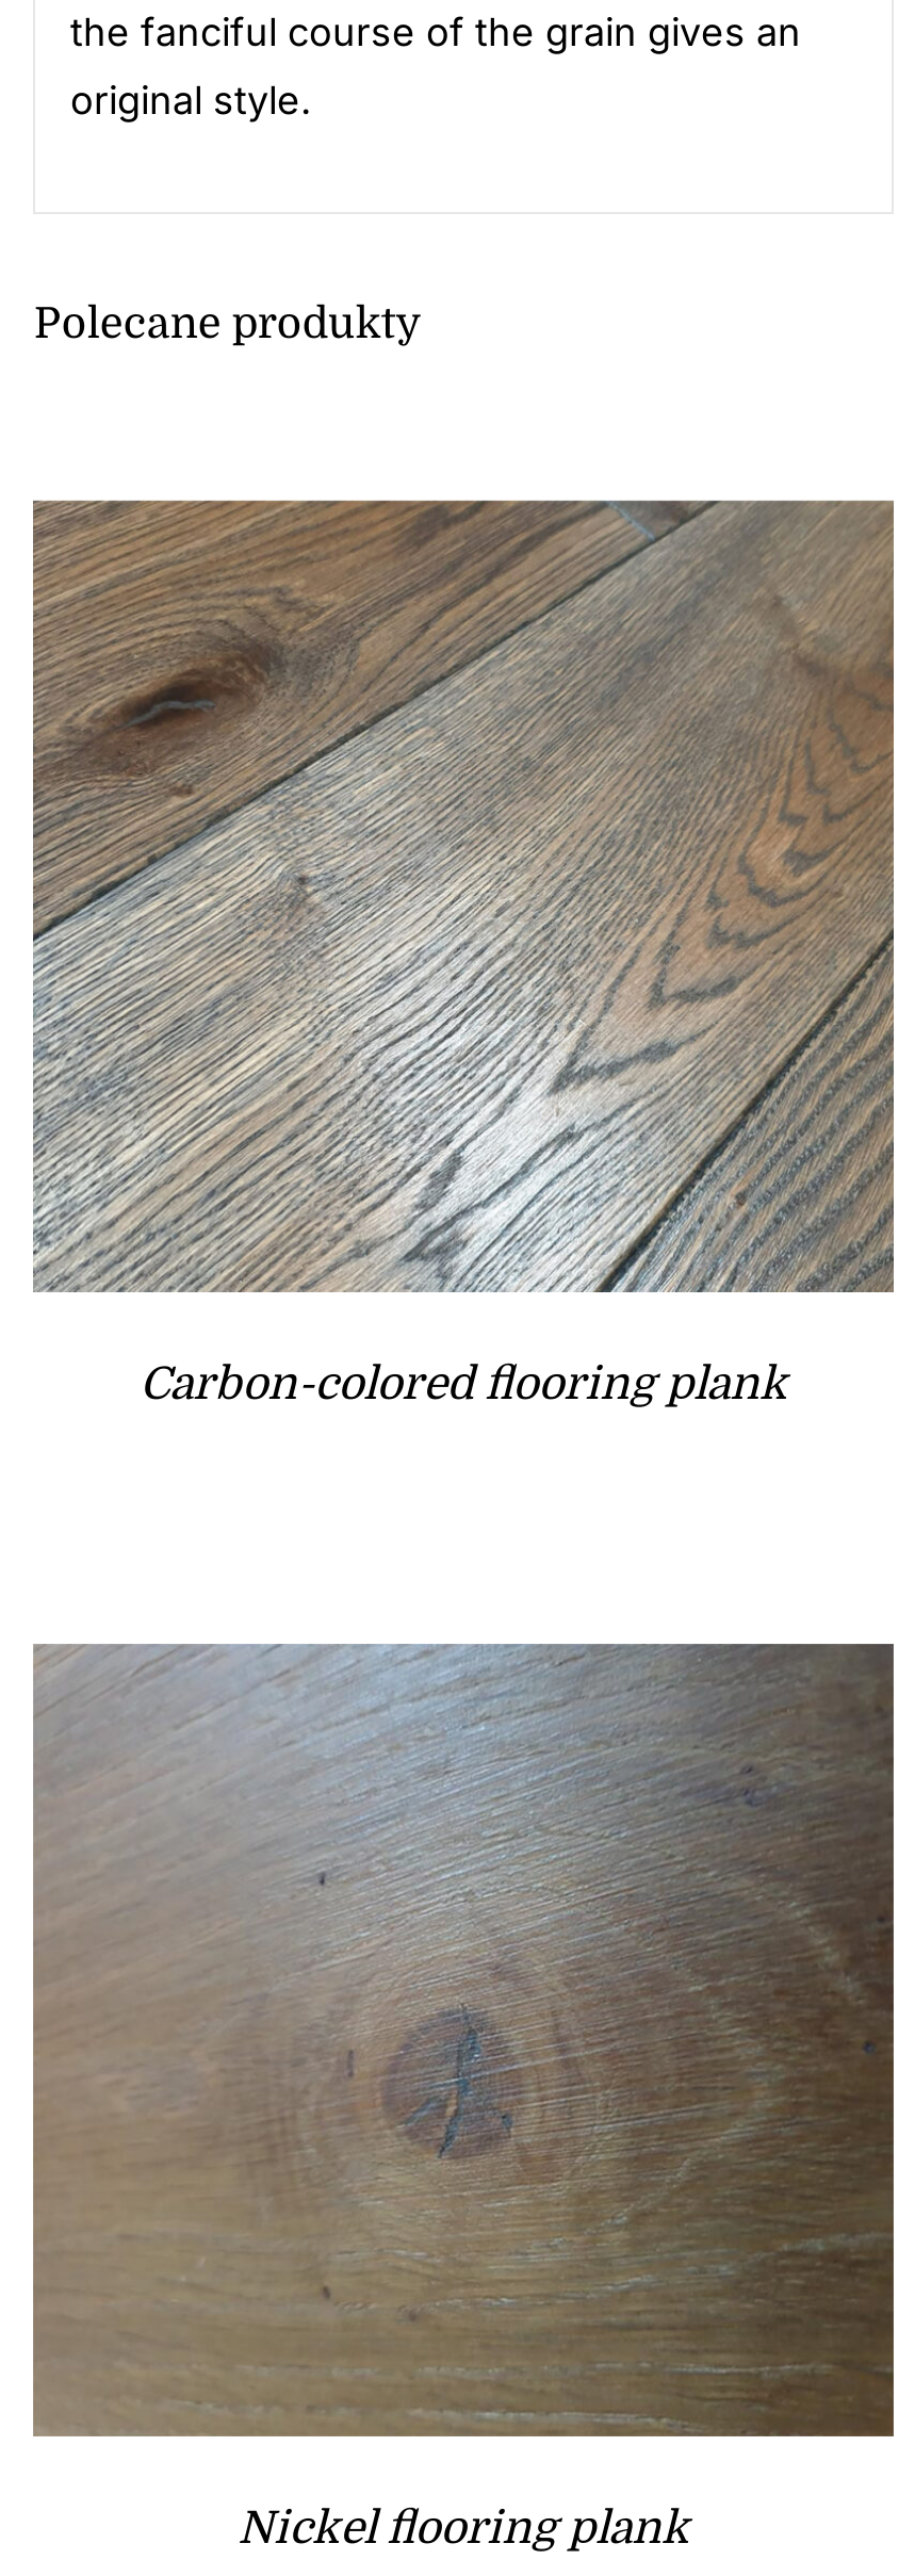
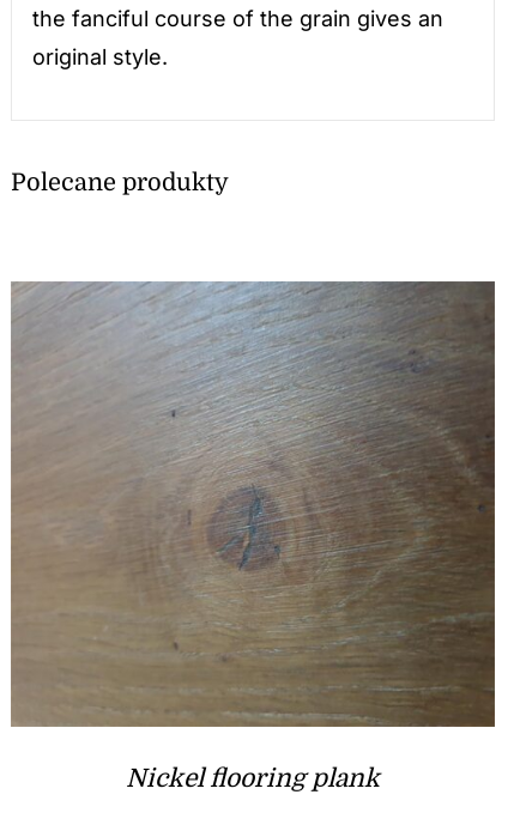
[33,499,896,1409] [image] | Carbon-colored flooring plank -> none

